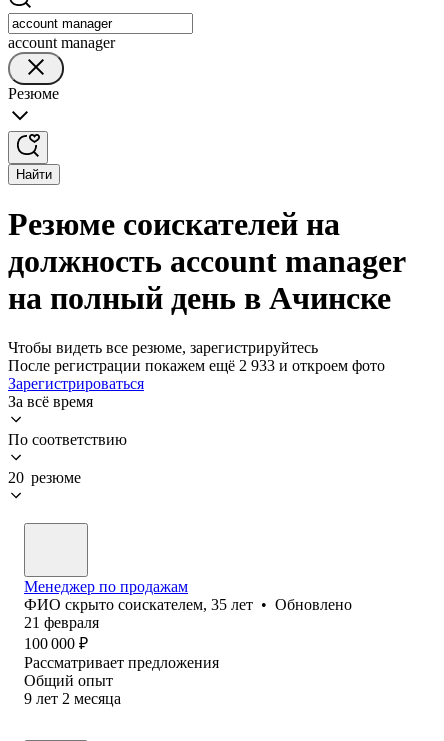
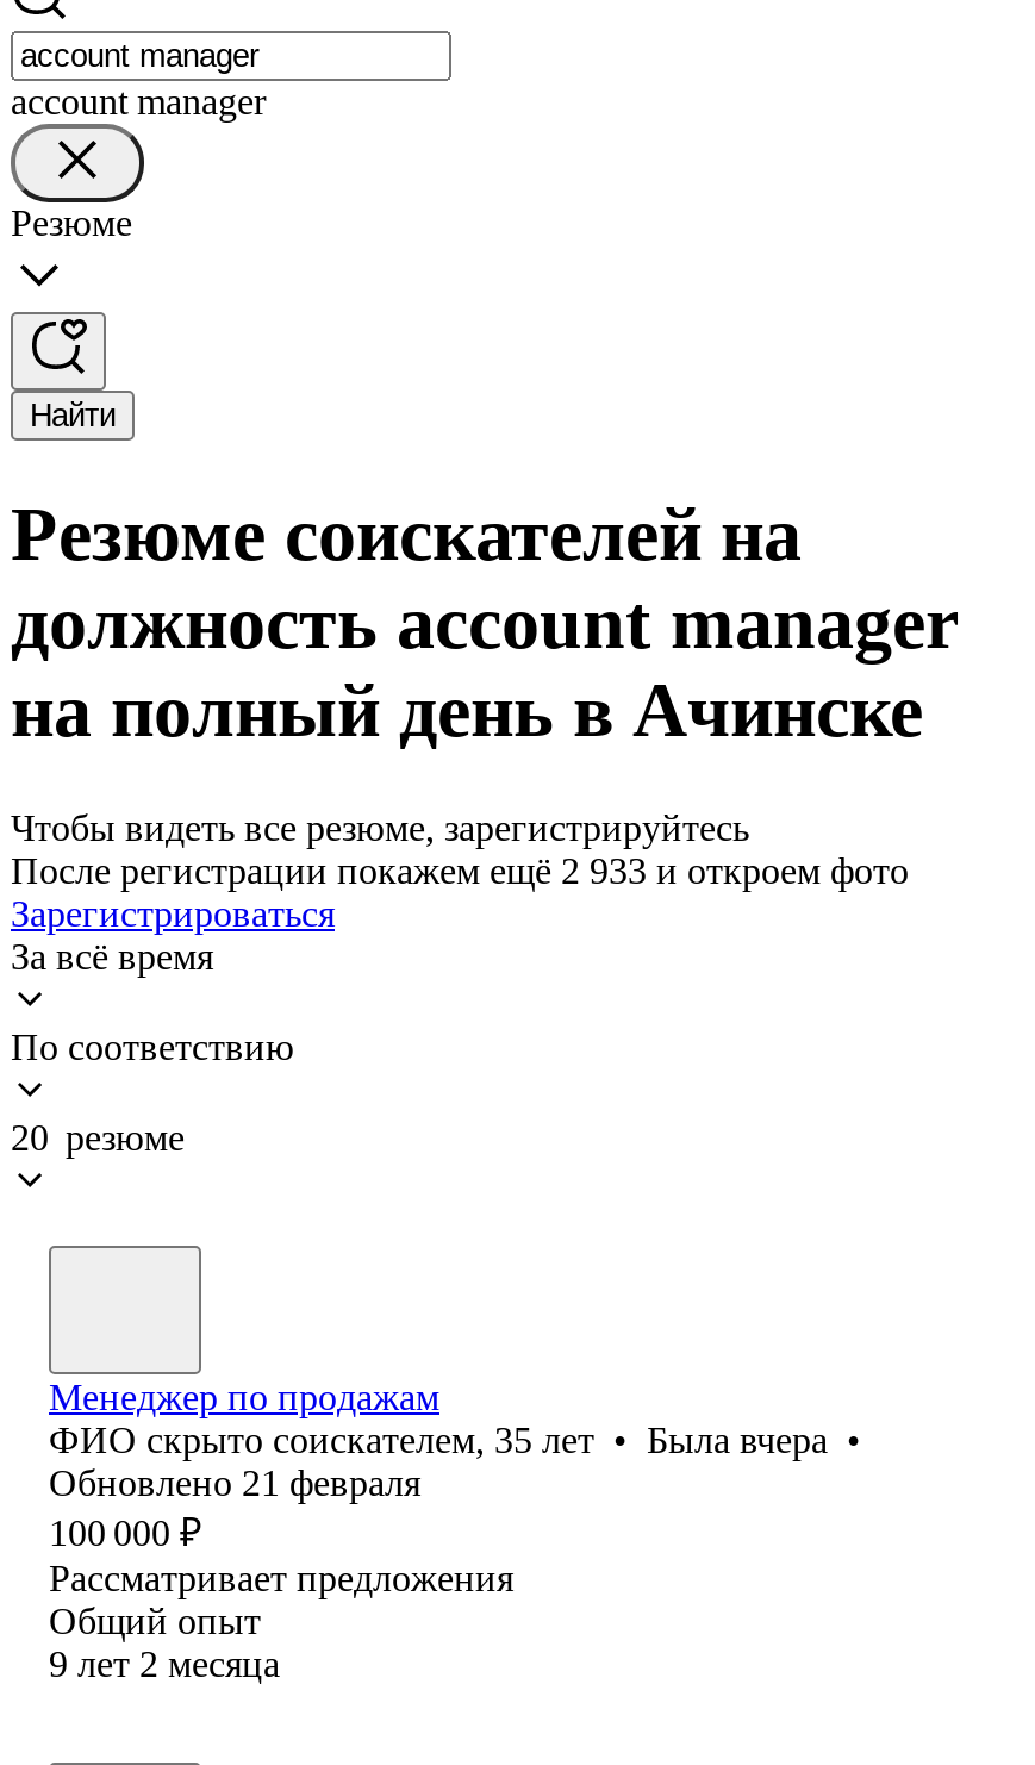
[24,596,352,631] ФИО скрыто соискателем, 35 лет • Обновлено | 21 февраля -> [49,1419,861,1503] ФИО скрыто соискателем, 35 лет • Была вчера • | Обновлено 21 февраля

